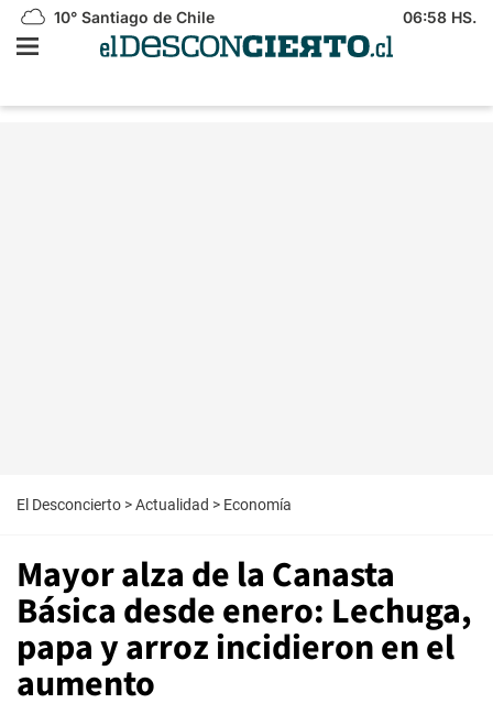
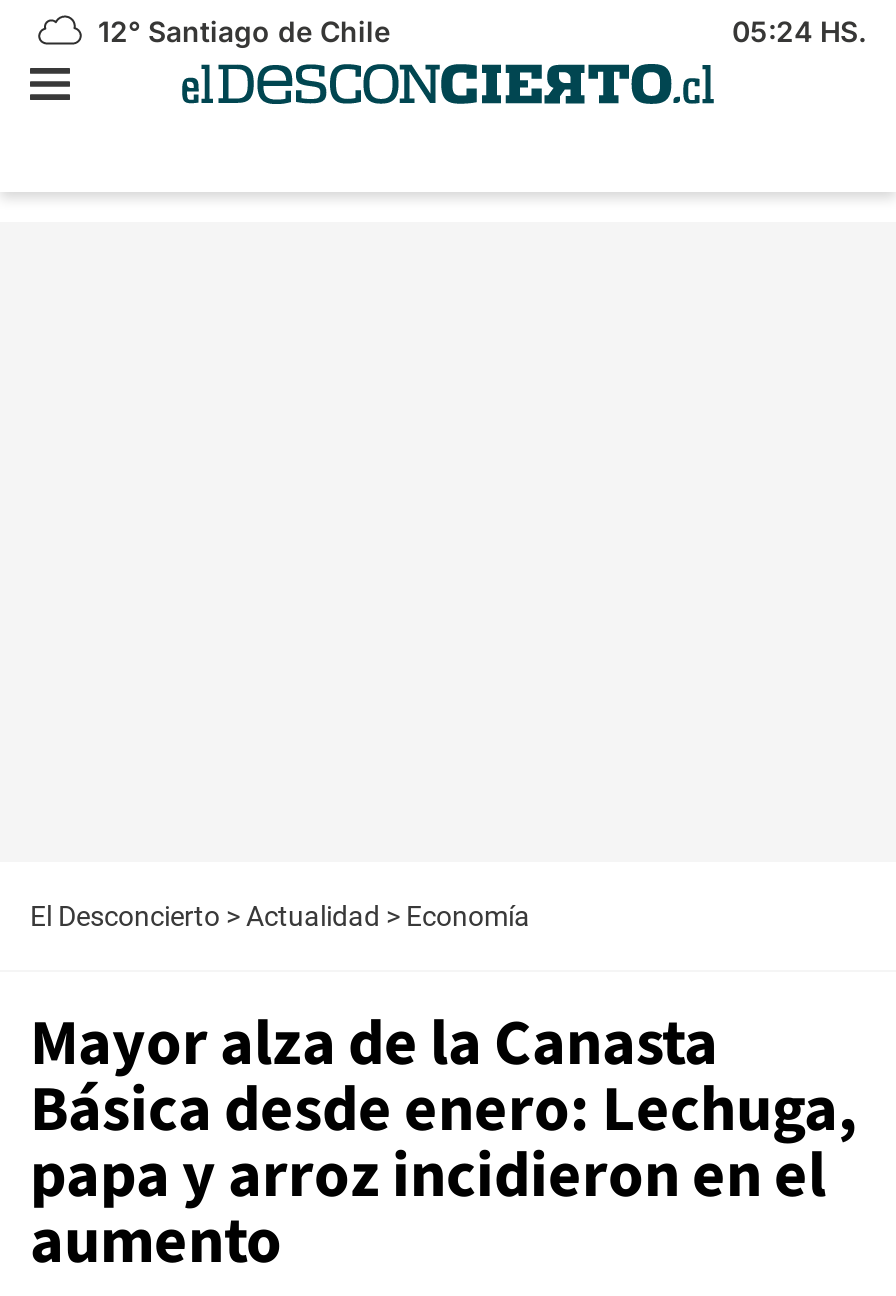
[50,8,215,26] 10° Santiago de Chile -> [90,14,390,48] 12° Santiago de Chile
[403,8,476,26] 06:58 HS. -> [732,14,866,48] 05:24 HS.

